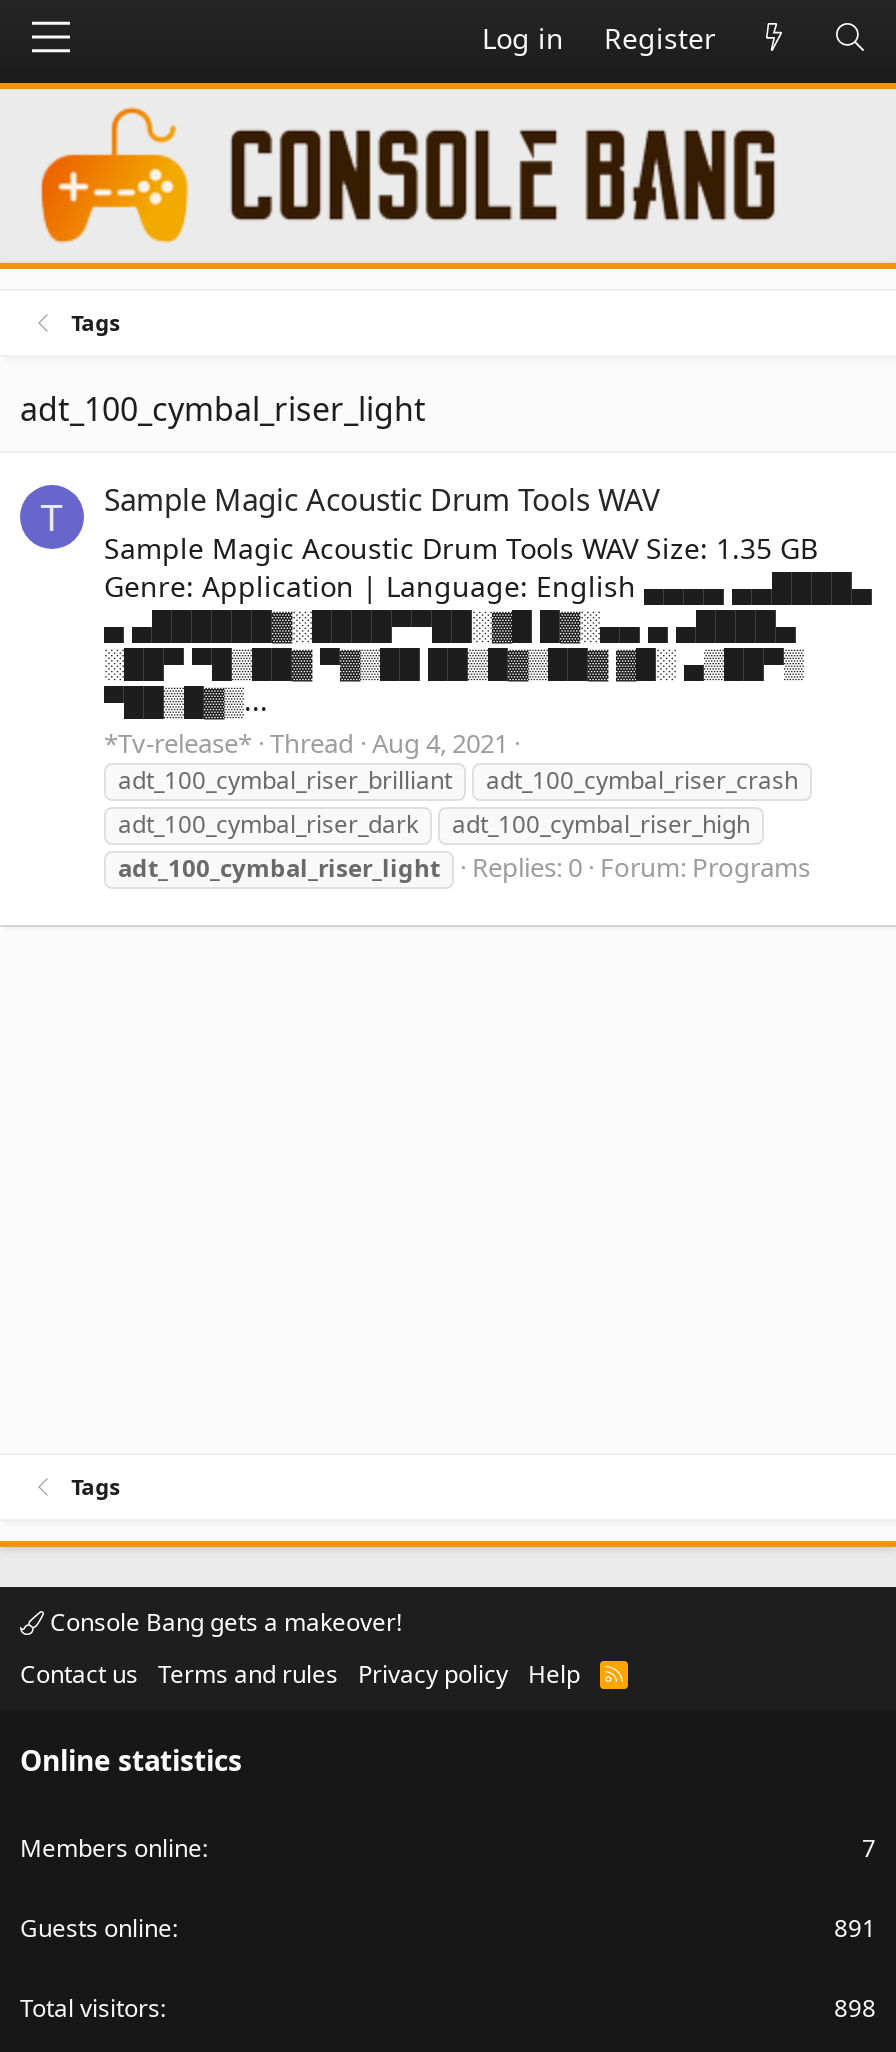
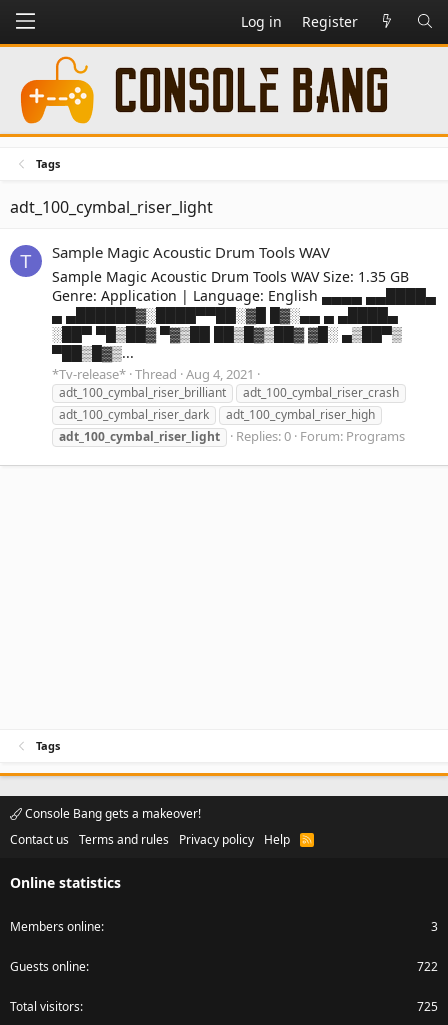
[862,1831,876,1865] 7 -> [431,918,438,935] 3
[834,1911,876,1945] 891 -> [417,958,438,975] 722
[834,1991,876,2025] 898 -> [417,998,438,1015] 725

